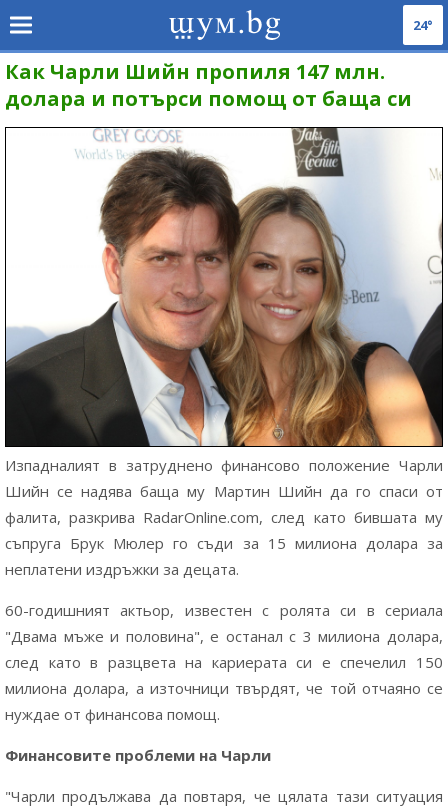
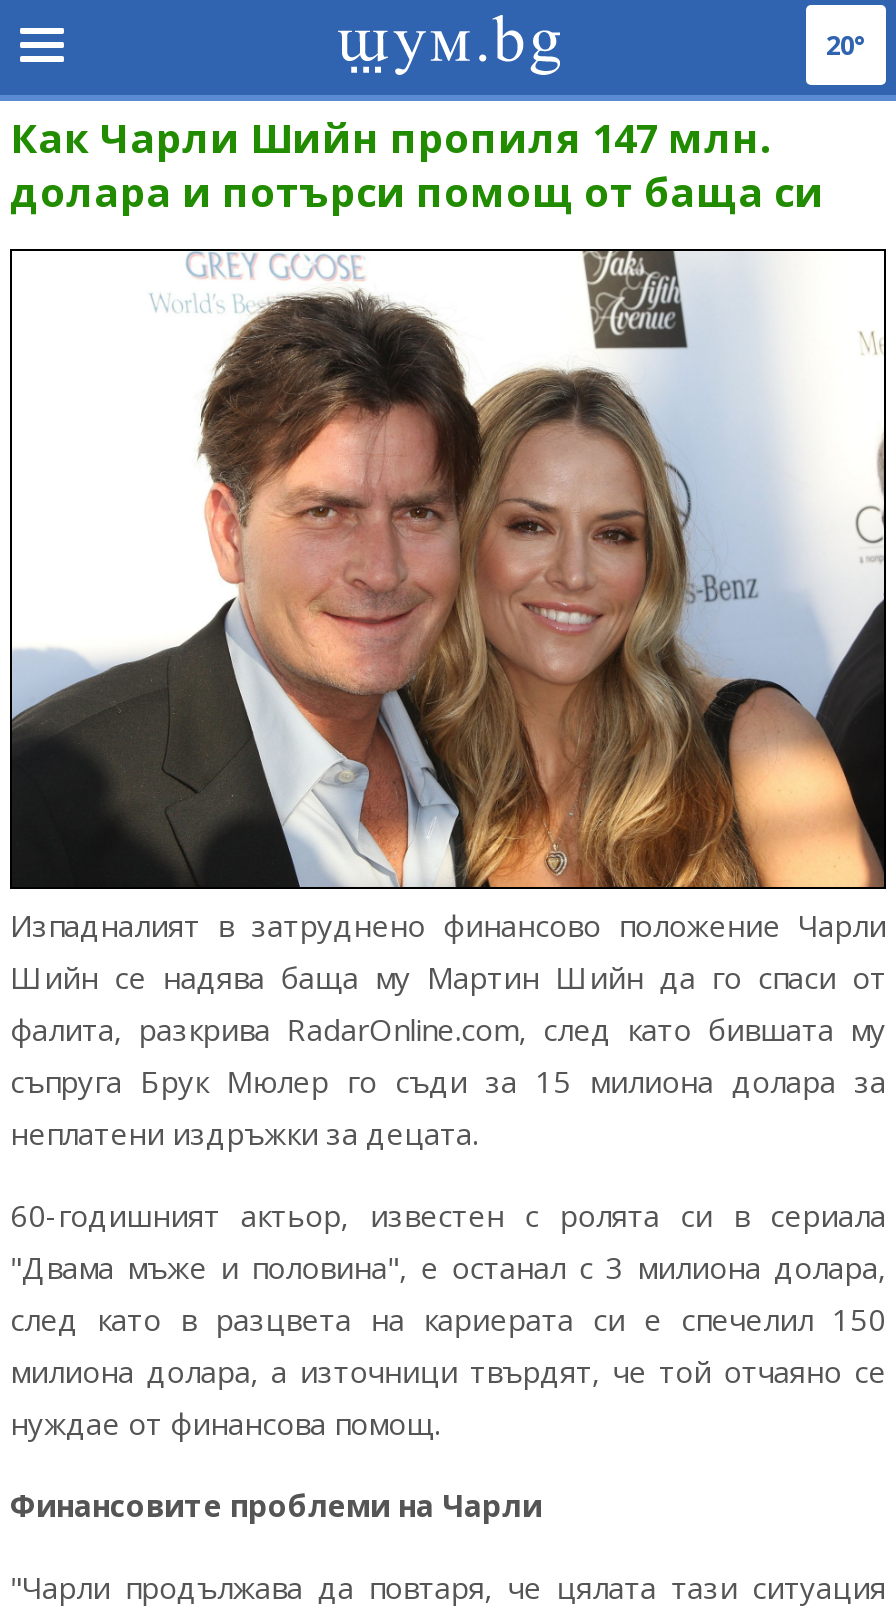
[413,16,433,34] 24° -> [826,27,866,63] 20°

